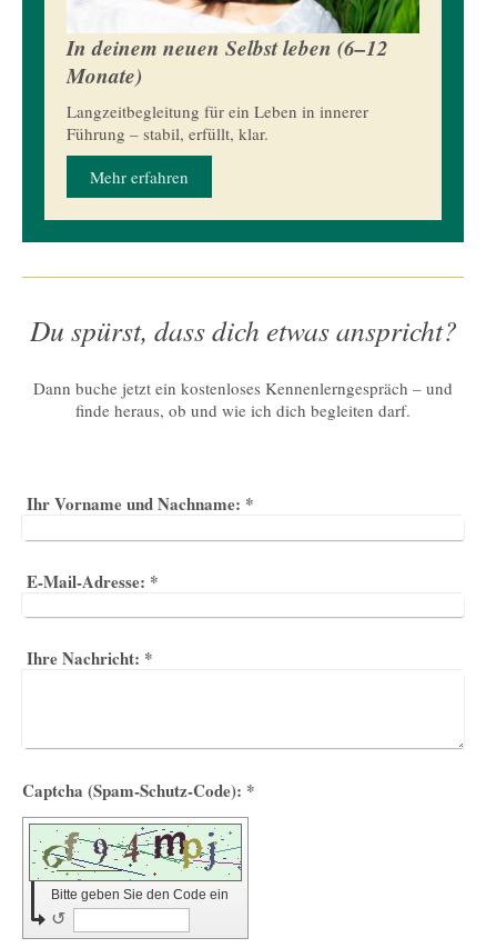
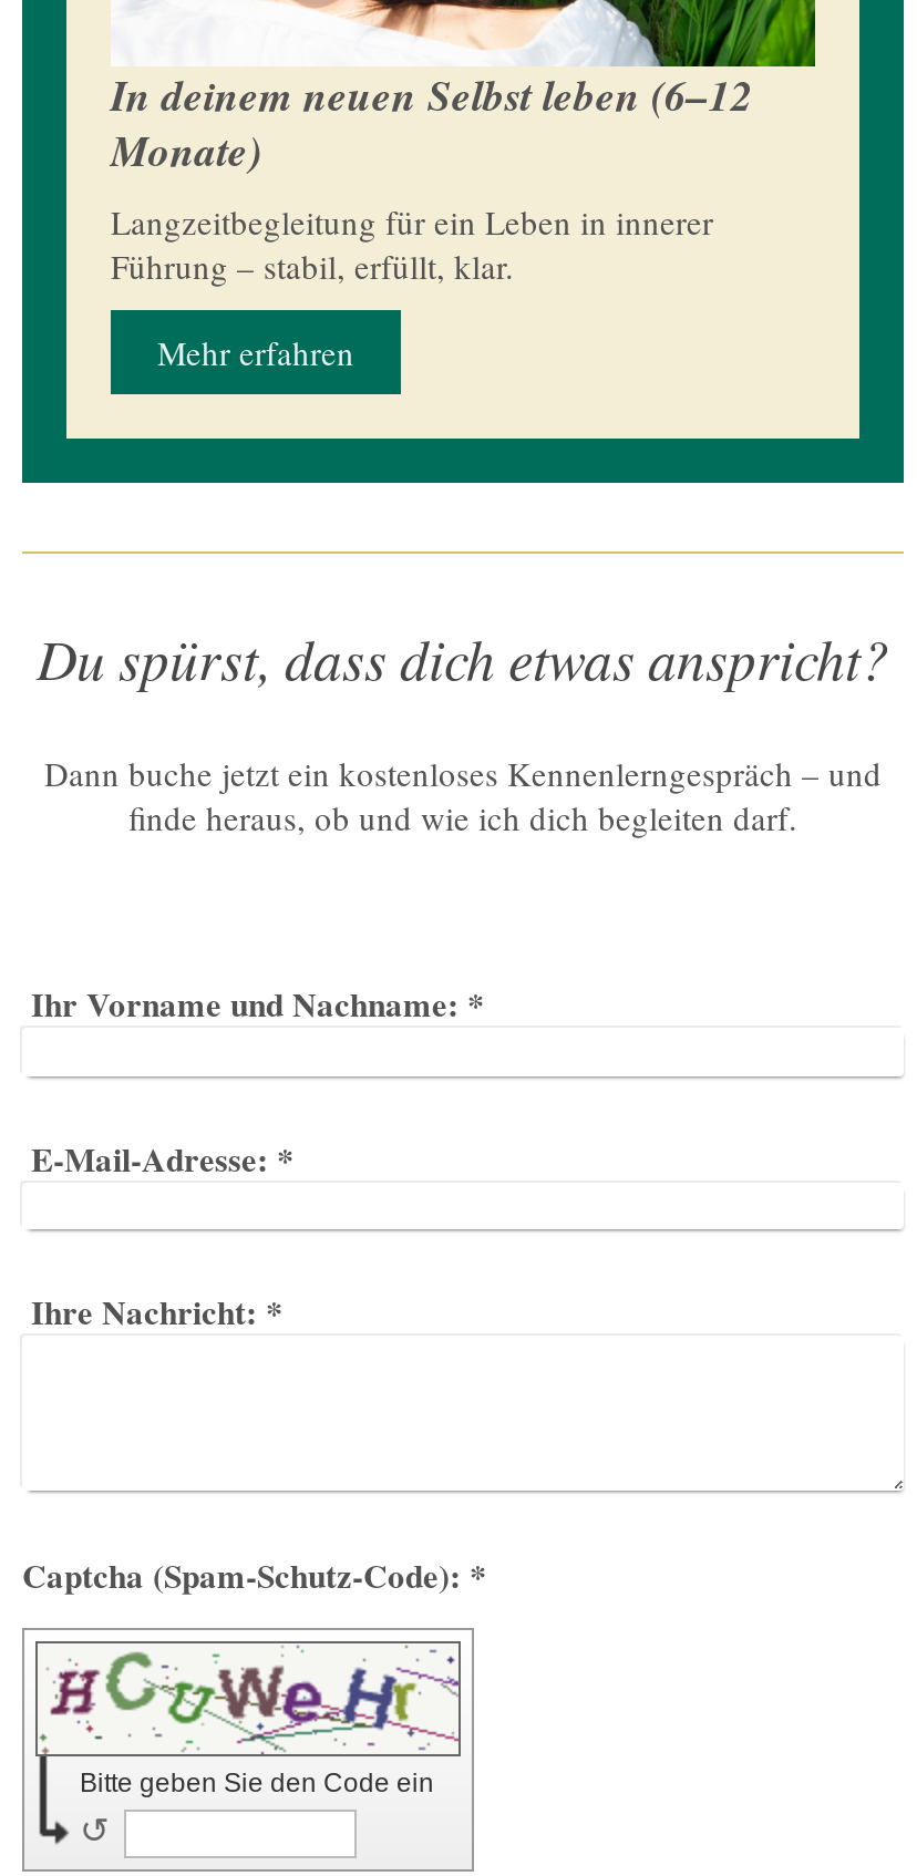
[32,827,241,881] [image] -> [40,1646,458,1750] [image]

